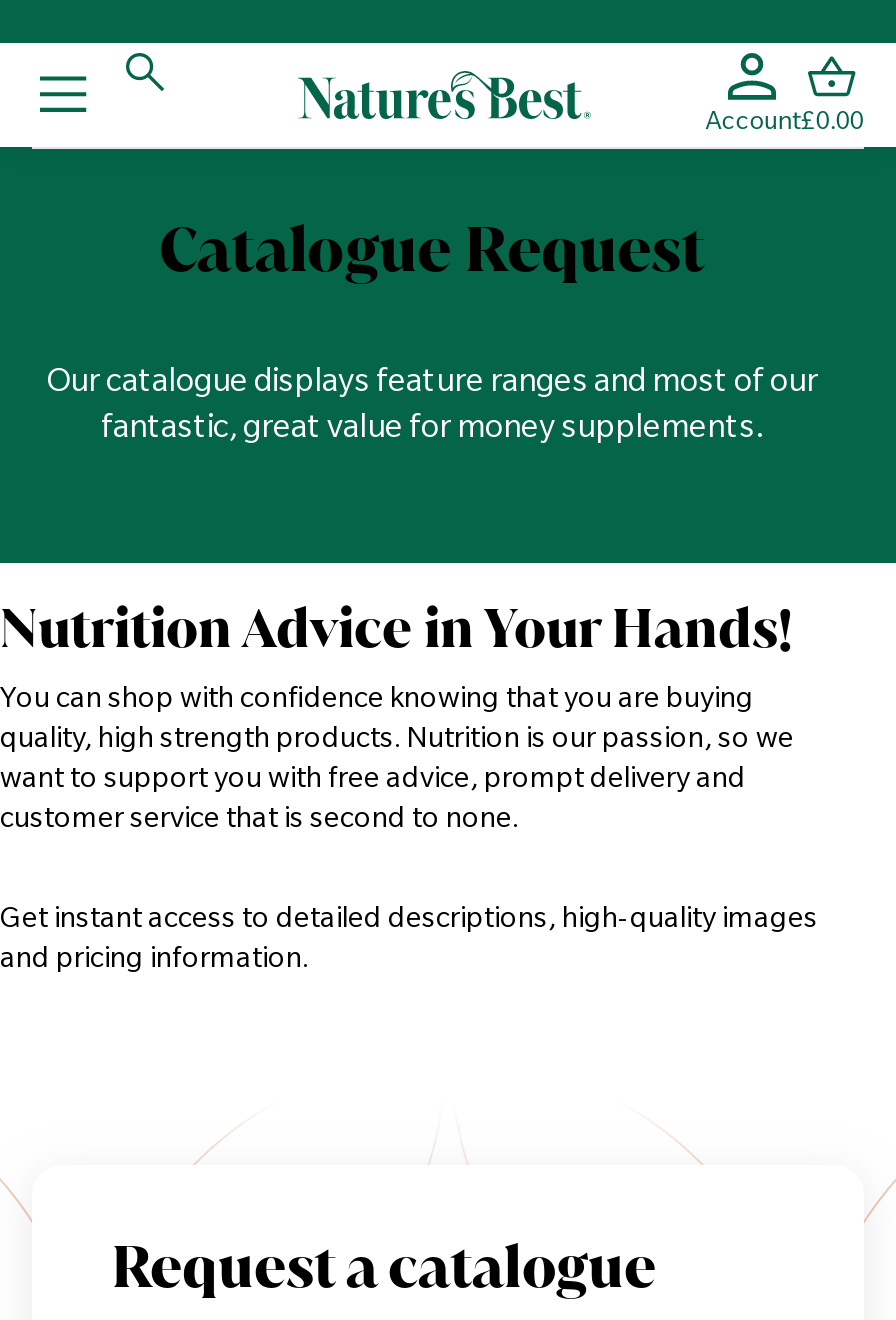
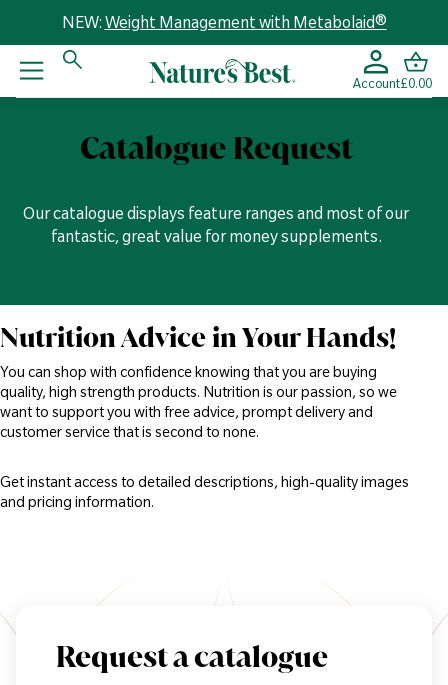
none -> [61,11,386,31] NEW: Weight Management with Metabolaid®

